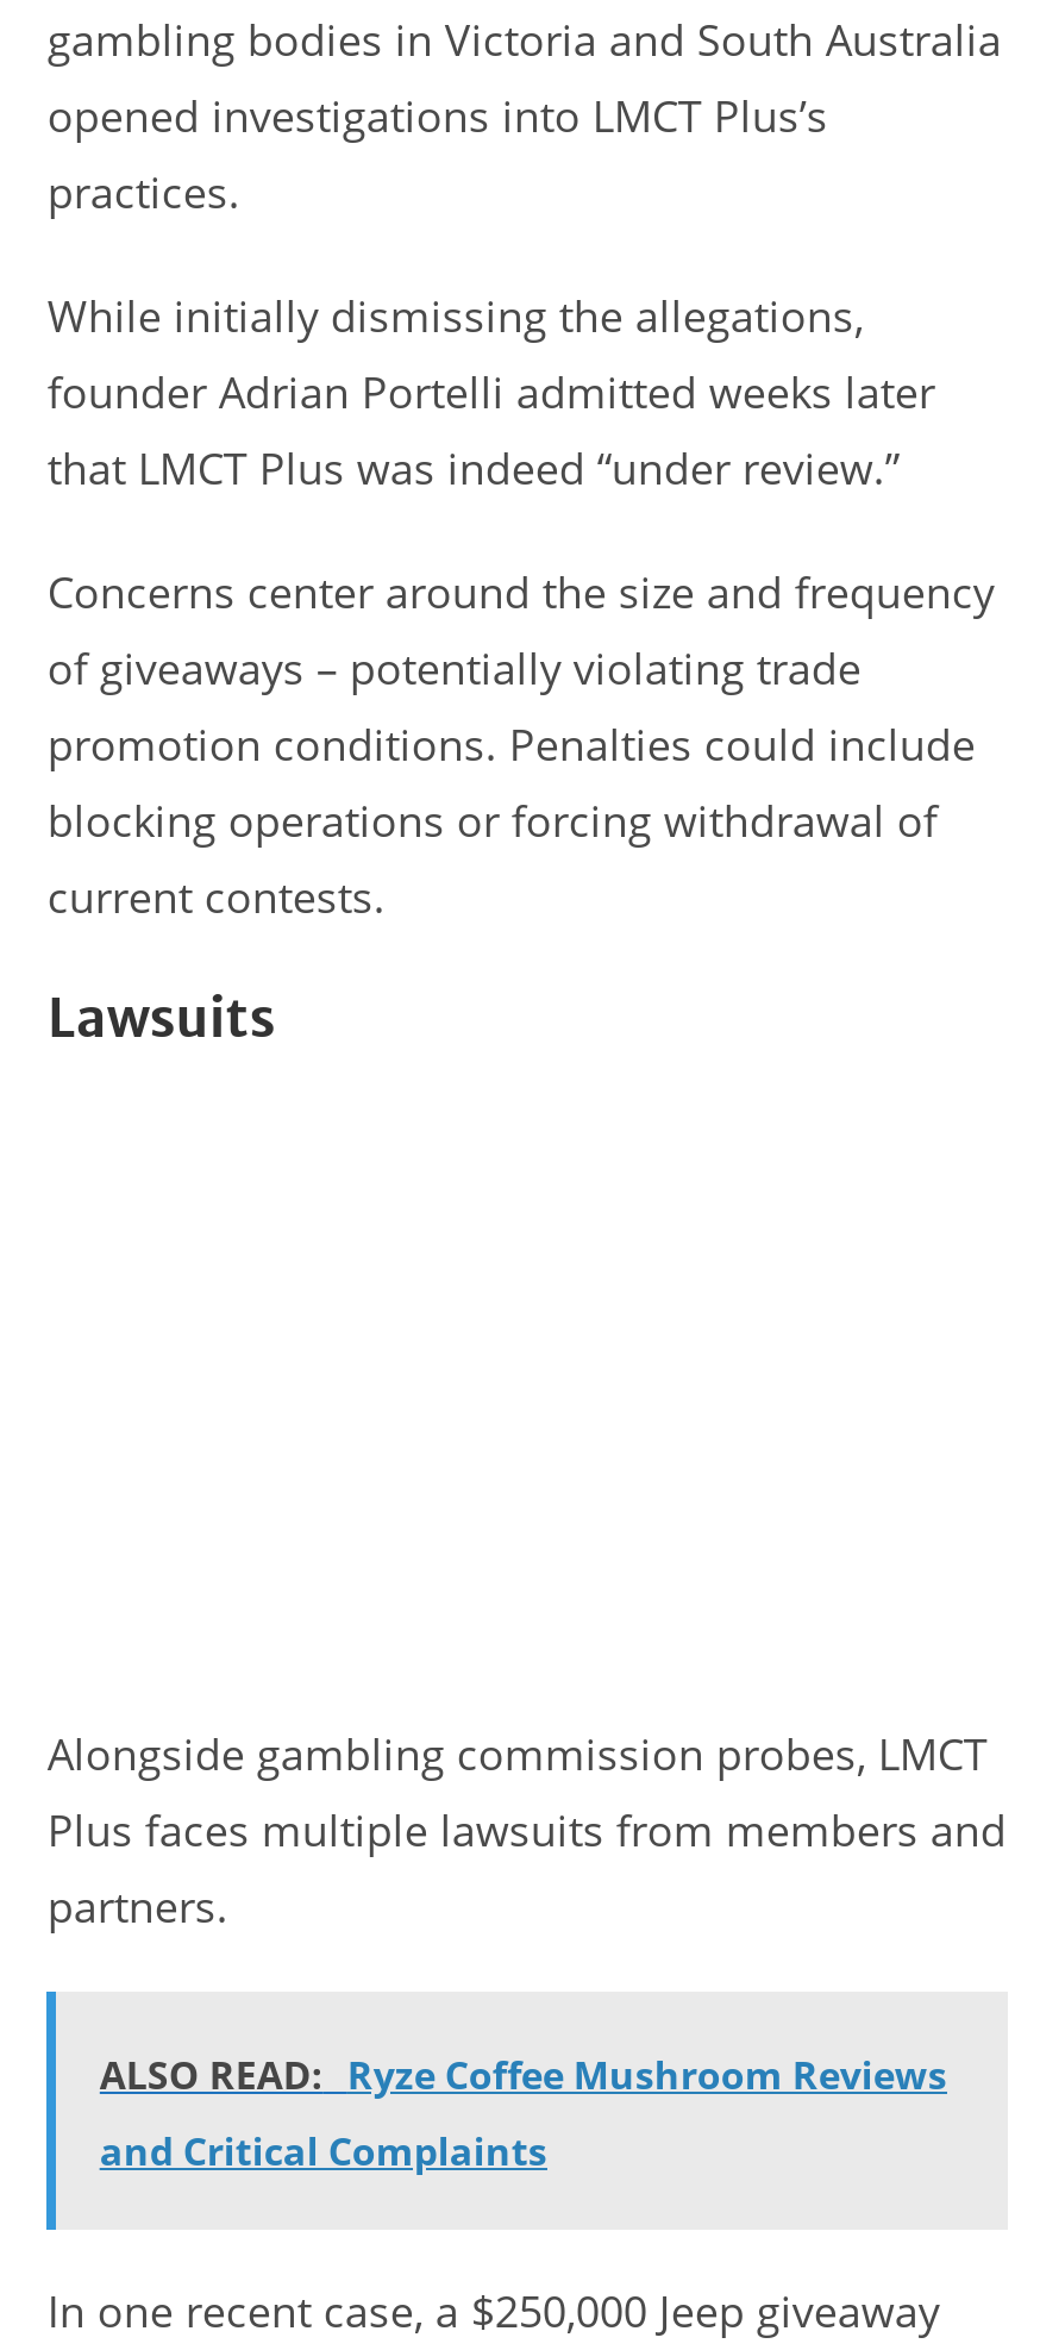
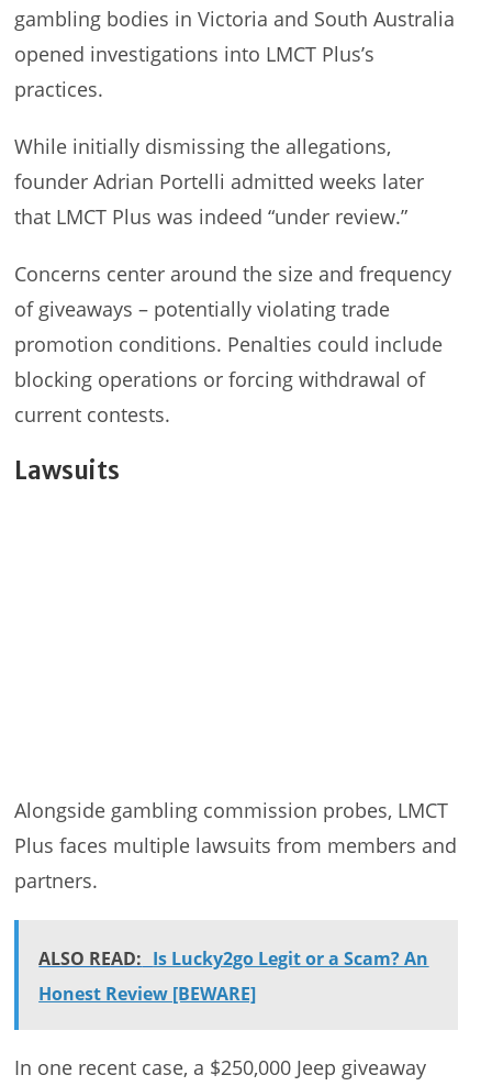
[100,2049,947,2101] ALSO READ: Ryze Coffee Mushroom Reviews -> [39,946,429,971] ALSO READ: Is Lucky2go Legit or a Scam? An
[100,2125,547,2177] and Critical Complaints -> [39,982,256,1006] Honest Review [BEWARE]

